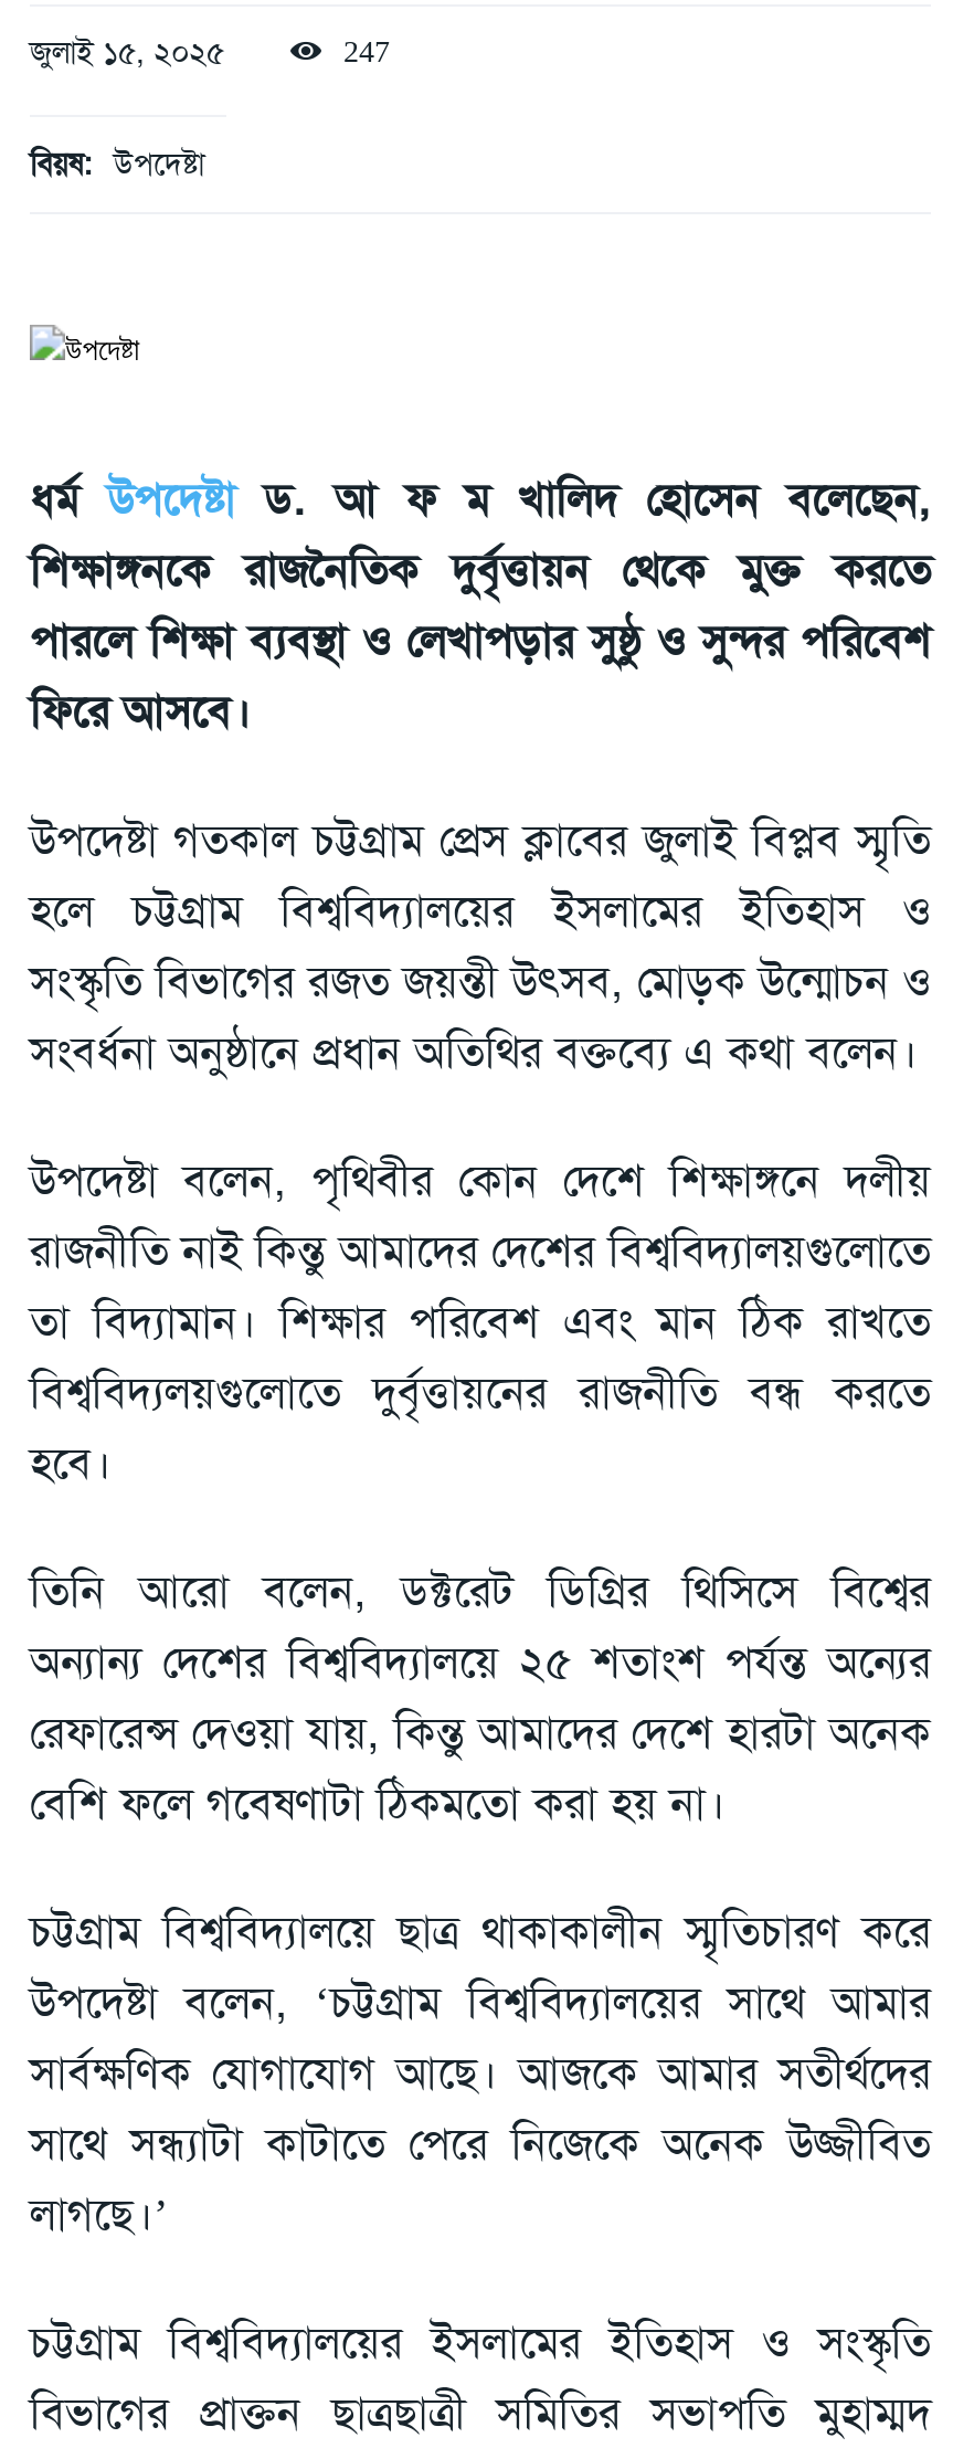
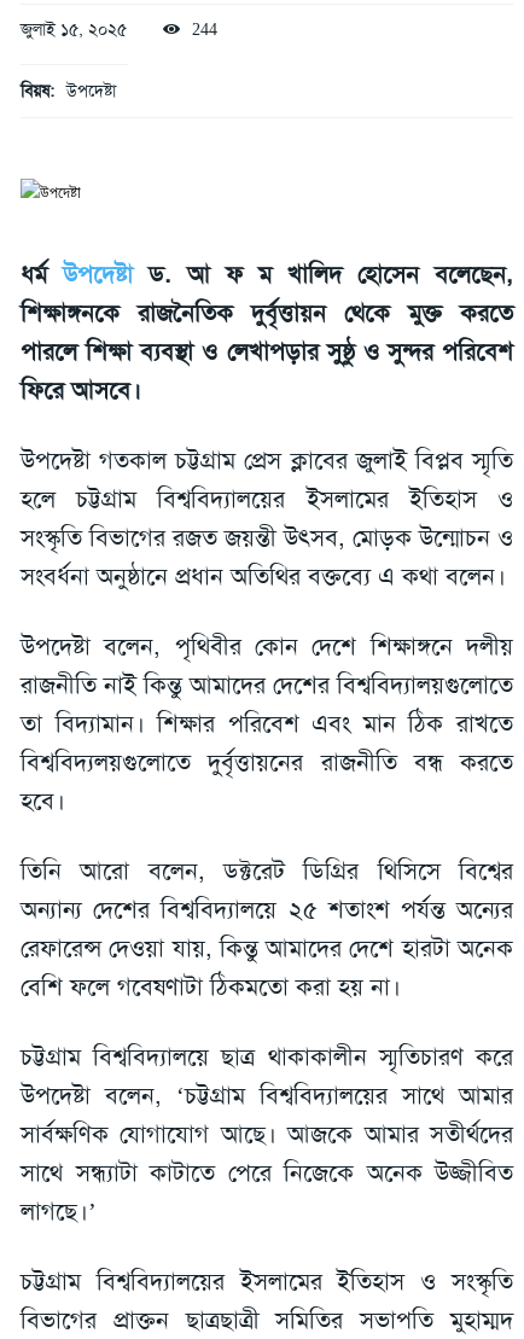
[343,34,390,67] 247 -> [192,20,217,38] 244

